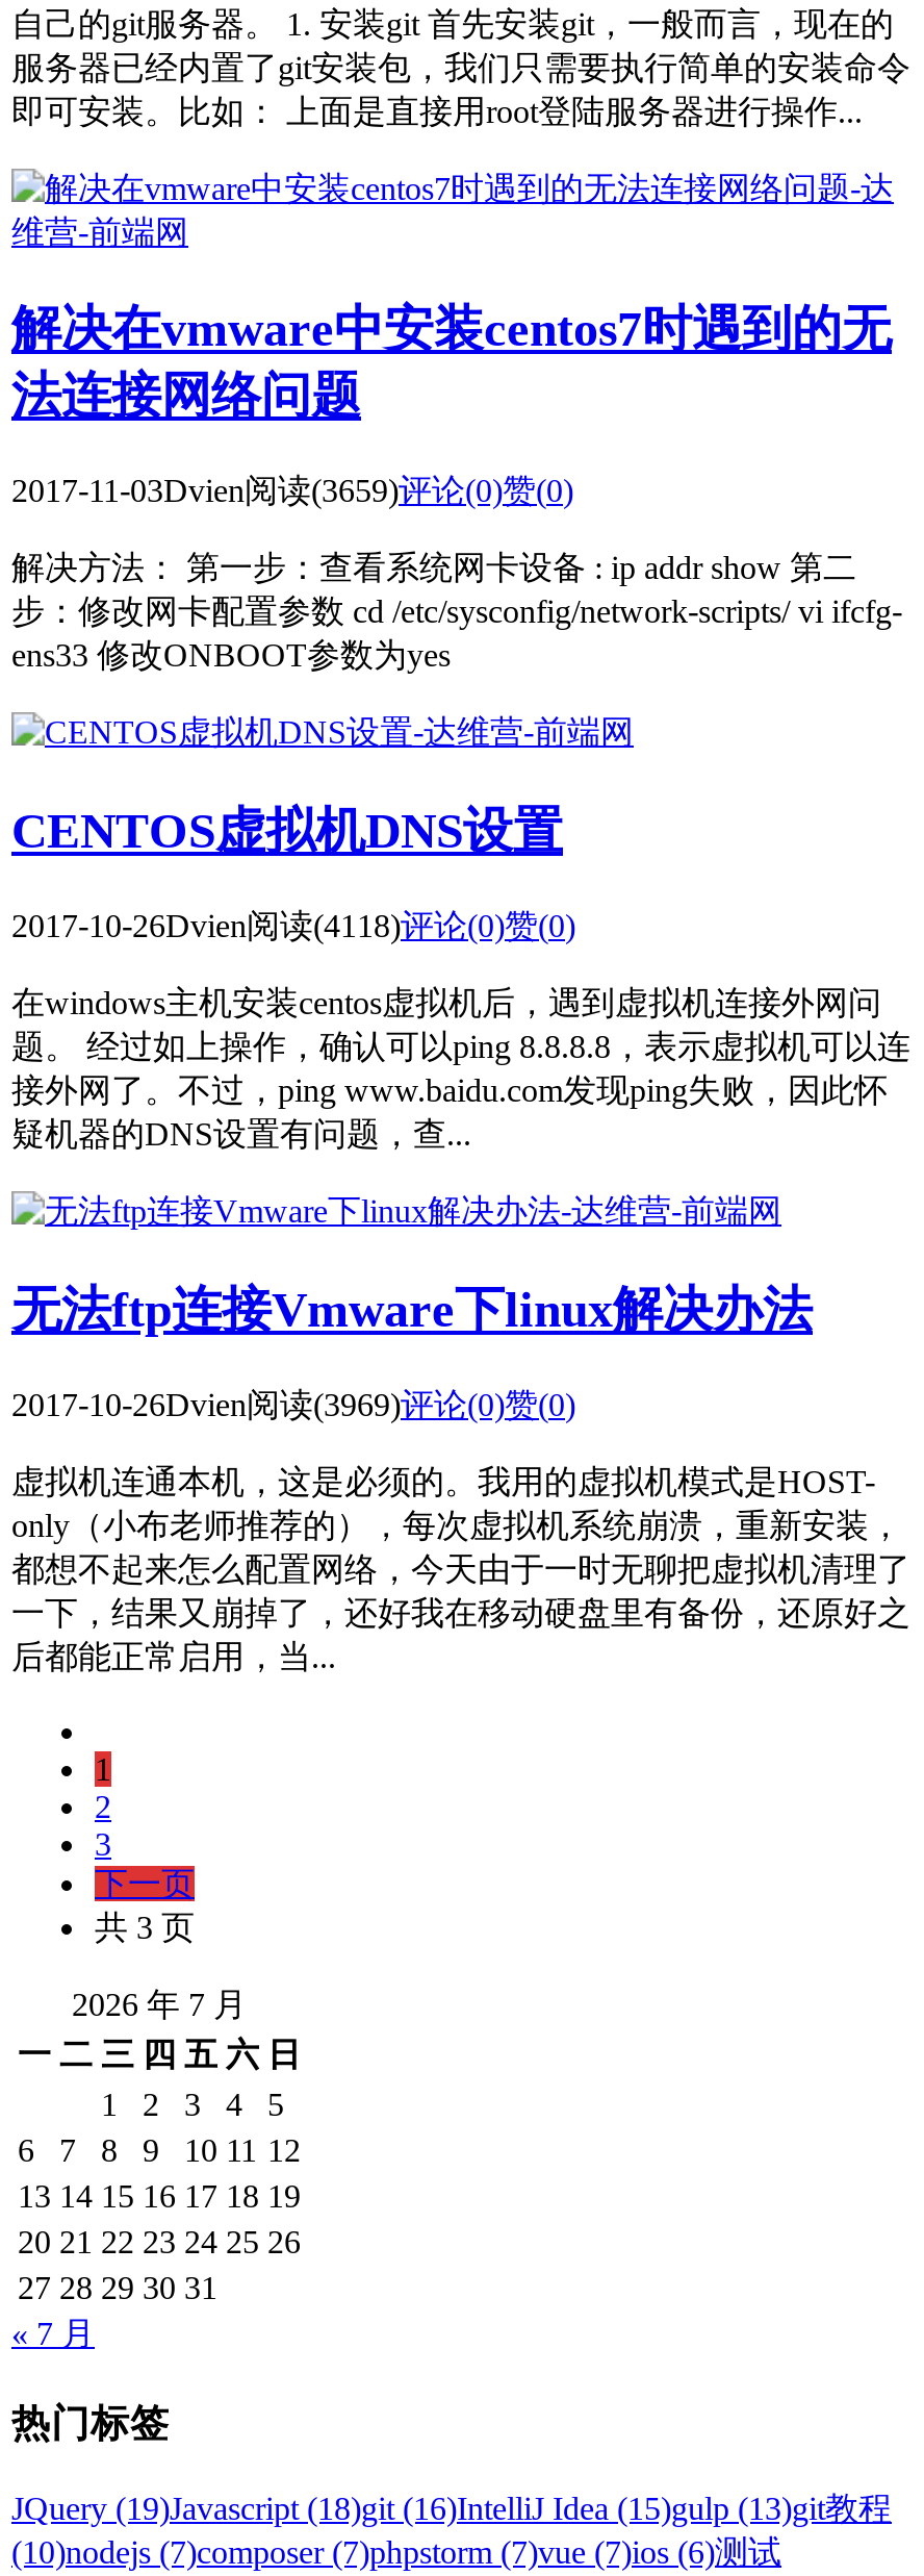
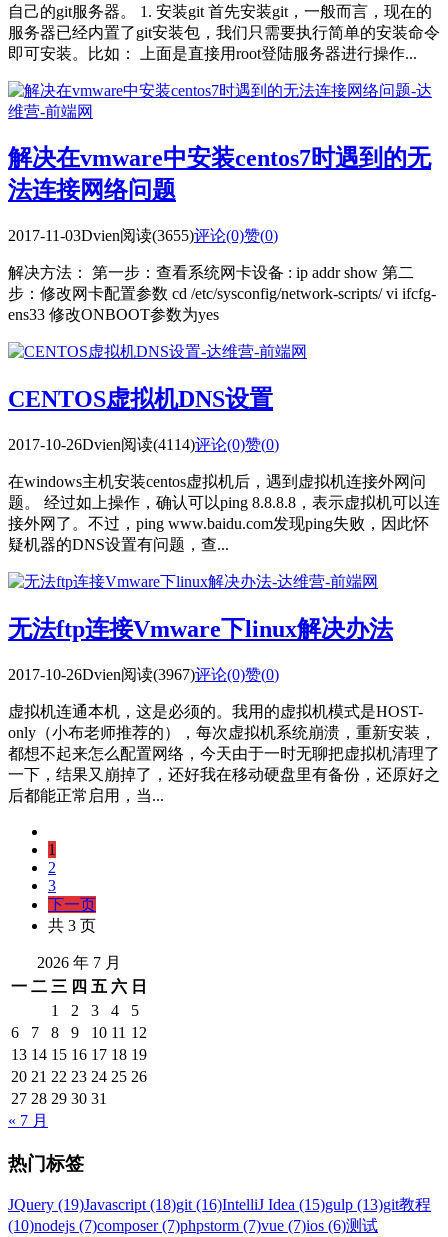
[11,473,573,509] 2017-11-03Dvien阅读(3659)评论(0)赞(0) -> [8,227,278,244] 2017-11-03Dvien阅读(3655)评论(0)赞(0)
[11,908,575,944] 2017-10-26Dvien阅读(4118)评论(0)赞(0) -> [8,436,279,453] 2017-10-26Dvien阅读(4114)评论(0)赞(0)
[11,1387,575,1422] 2017-10-26Dvien阅读(3969)评论(0)赞(0) -> [8,666,279,683] 2017-10-26Dvien阅读(3967)评论(0)赞(0)

